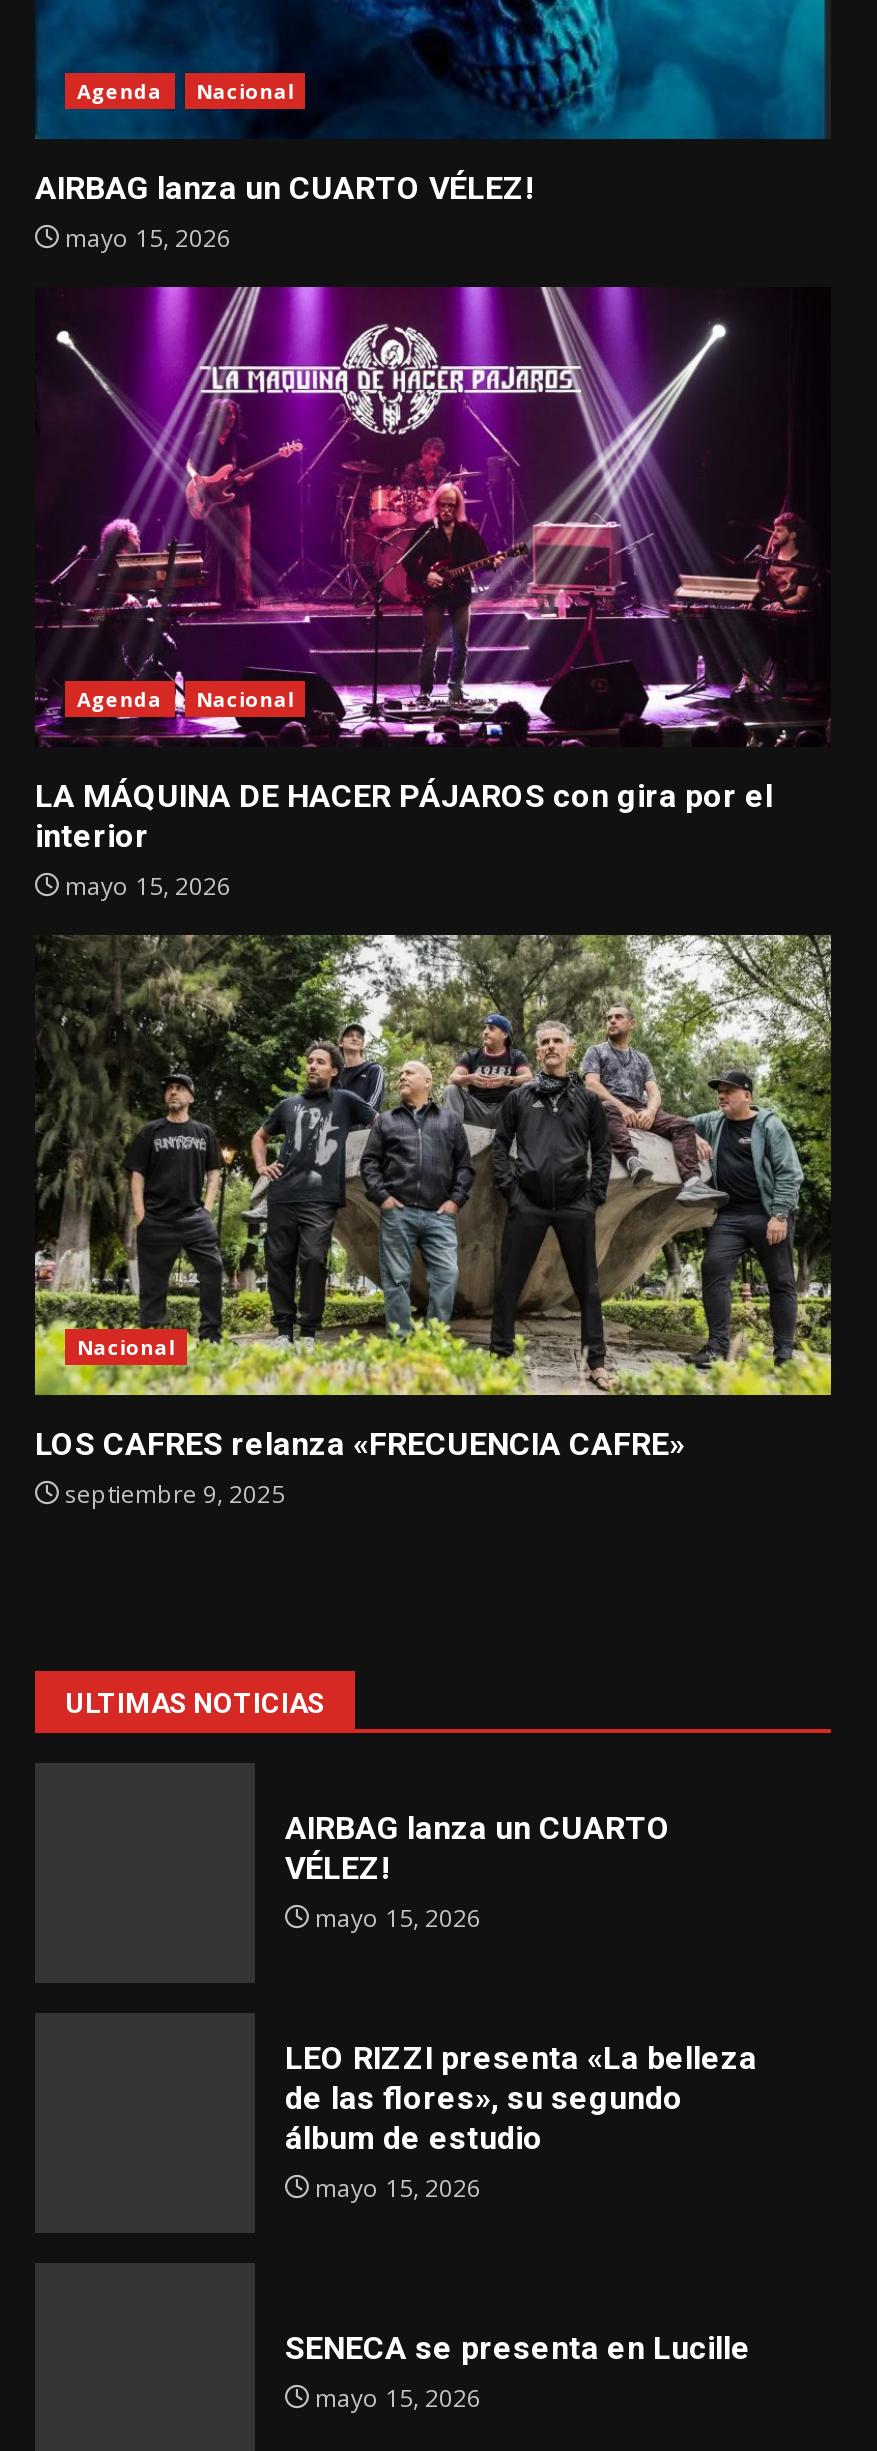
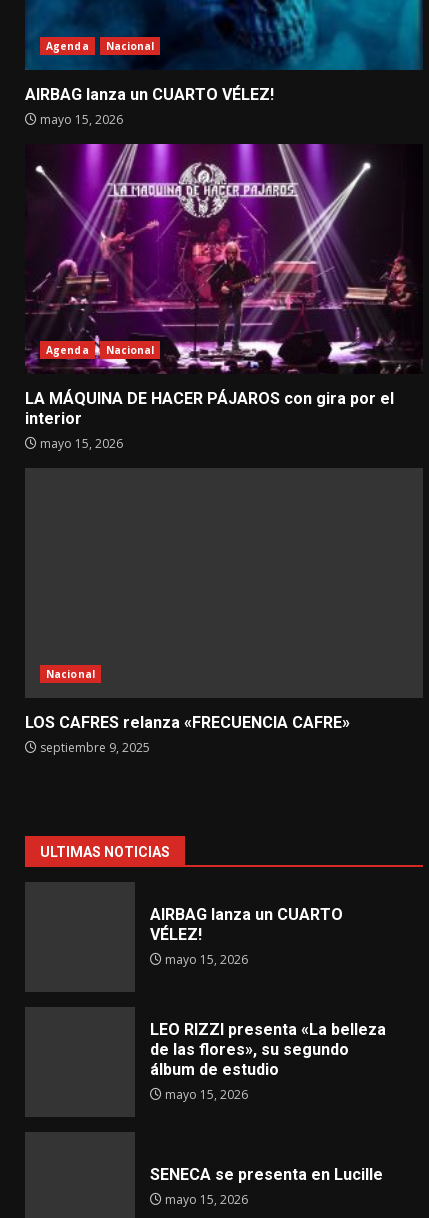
[33,932,833,1396] [image] -> none

